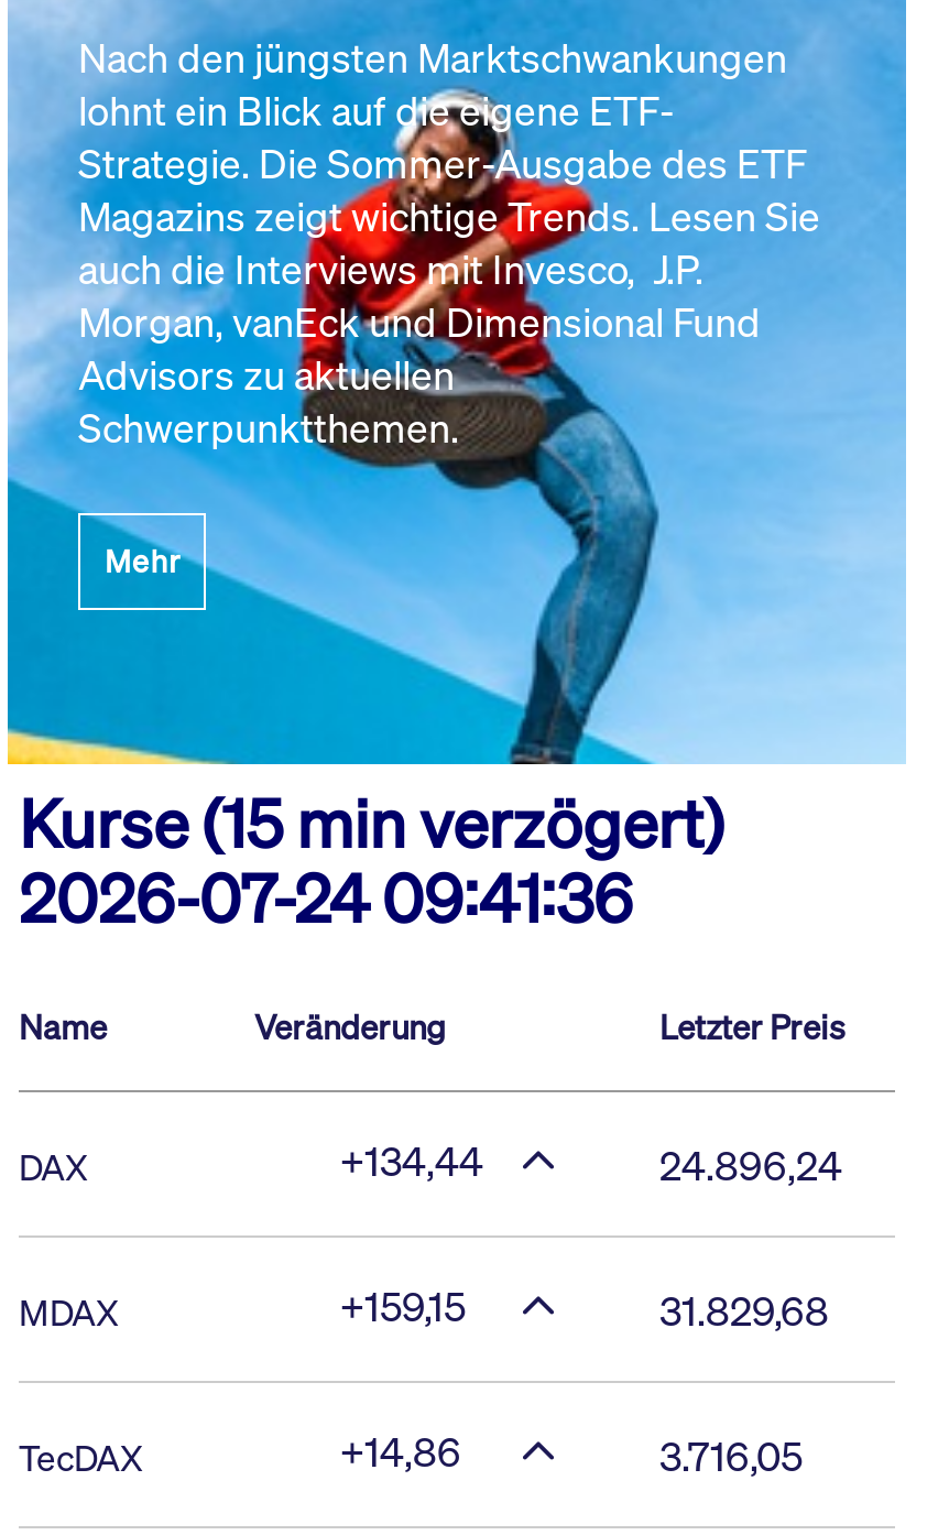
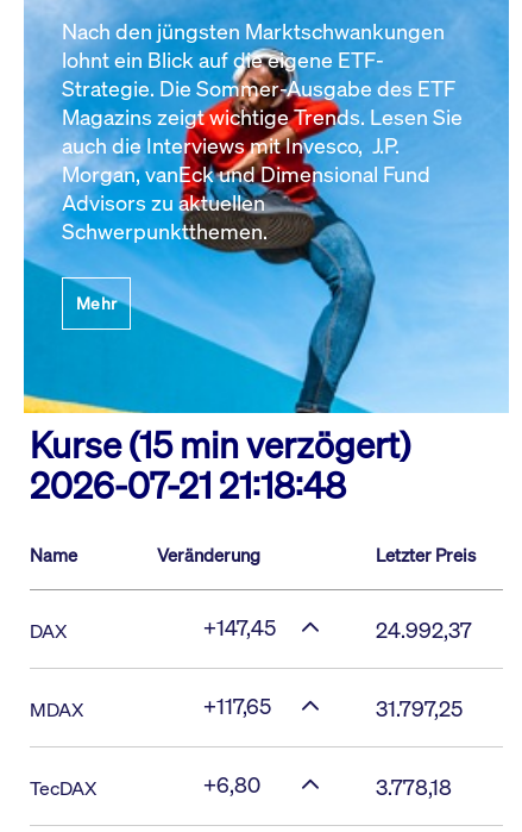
[19,854,633,943] 2026-07-24 09:41:36 -> [30,462,346,509] 2026-07-21 21:18:48
[340,1134,483,1187] +134,44 -> [203,613,276,642] +147,45
[659,1139,842,1191] 24.896,24 -> [376,615,472,644] 24.992,37
[340,1280,466,1332] +159,15 -> [203,692,271,720] +117,65
[659,1284,829,1337] 31.829,68 -> [376,694,463,722] 31.797,25
[340,1425,461,1478] +14,86 -> [203,770,260,799] +6,80
[659,1429,803,1482] 3.716,05 -> [376,772,452,801] 3.778,18

